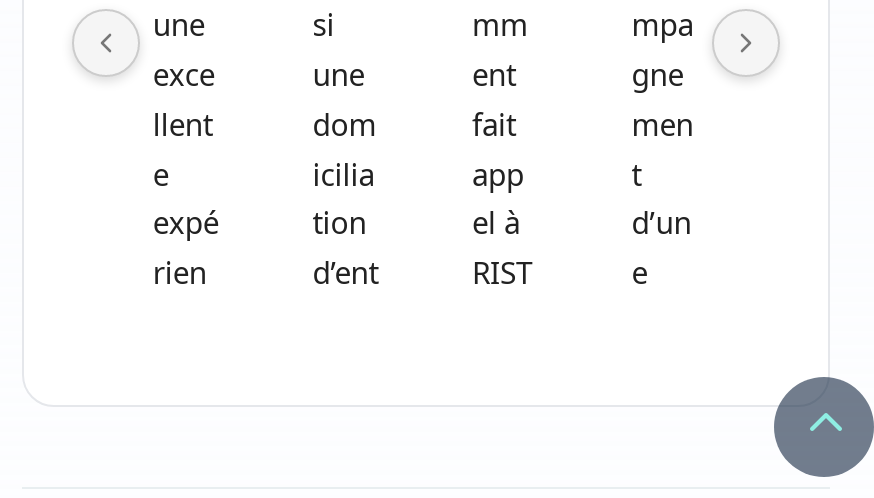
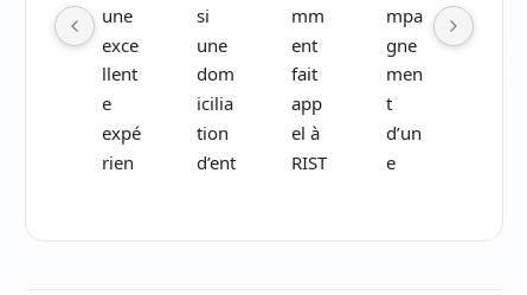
[772,374,868,480] [image] -> none

